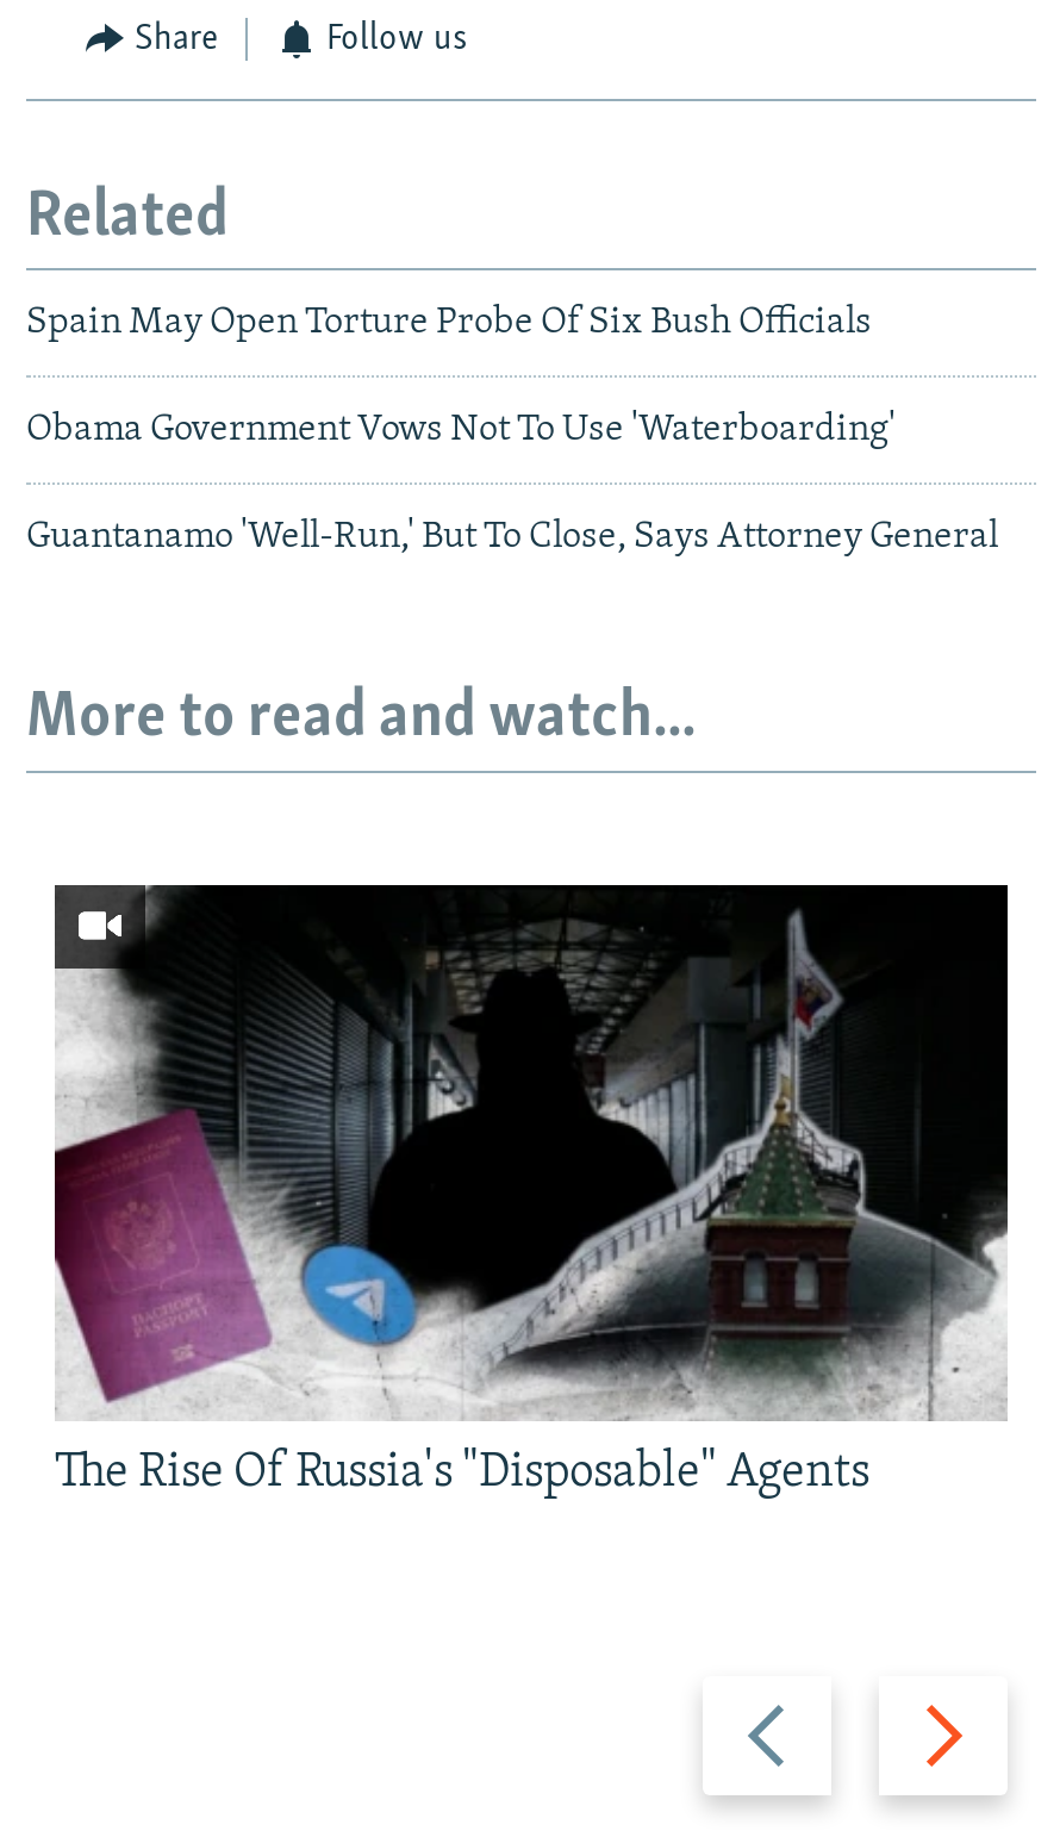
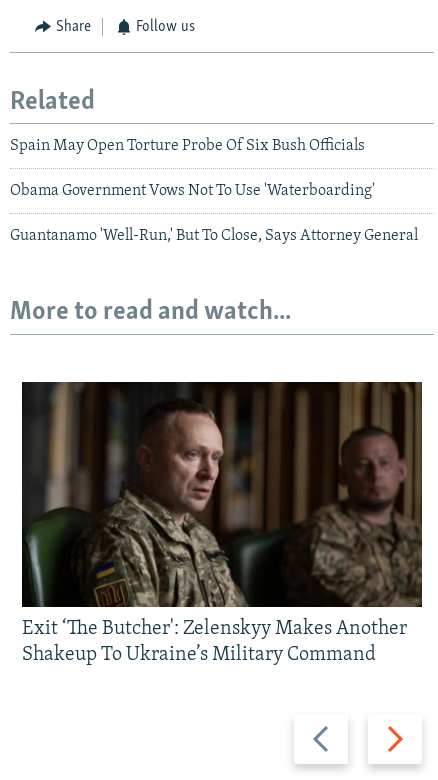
[52,885,1008,1497] [image] | The Rise Of Russia's "Disposable" Agents -> [21,381,423,665] [image] | Exit ‘The Butcher': Zelenskyy Makes Another | Shakeup To Ukraine’s Military Command

